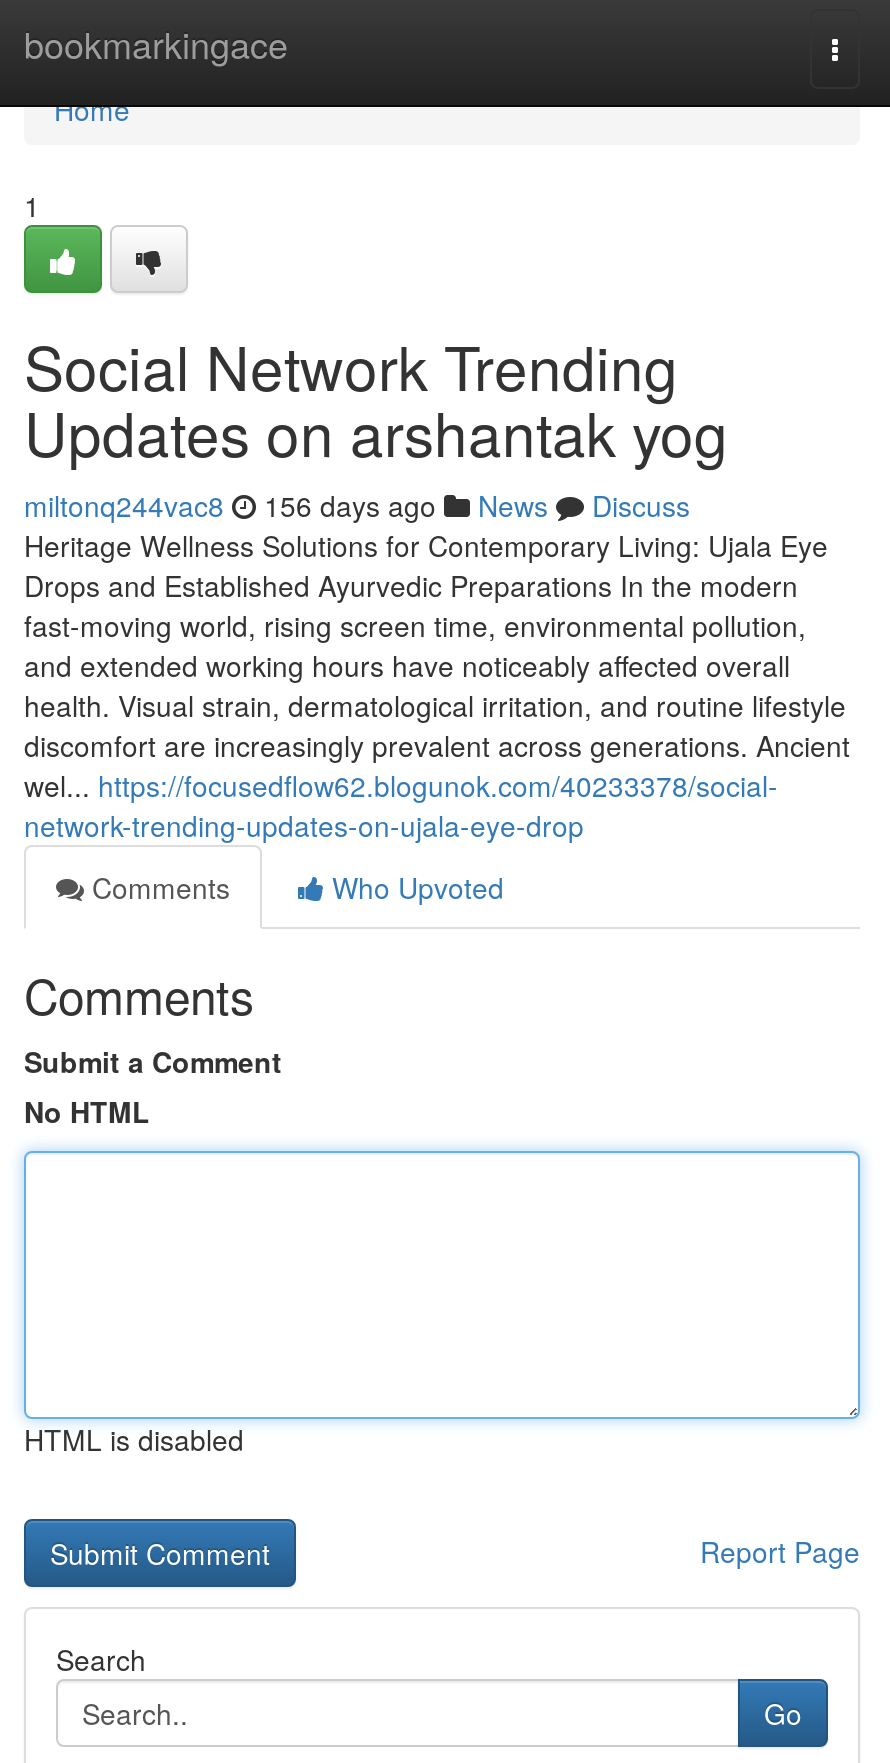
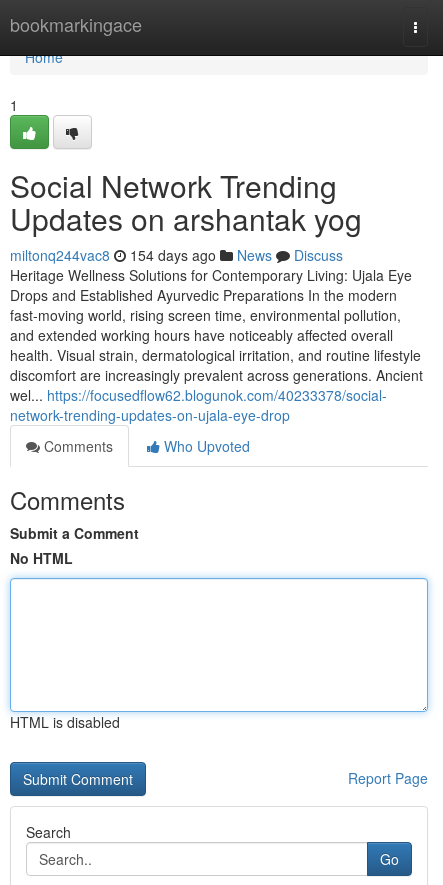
[24,485,690,525] miltonq244vac8 156 days ago News Discuss -> [10,245,343,265] miltonq244vac8 154 days ago News Discuss

